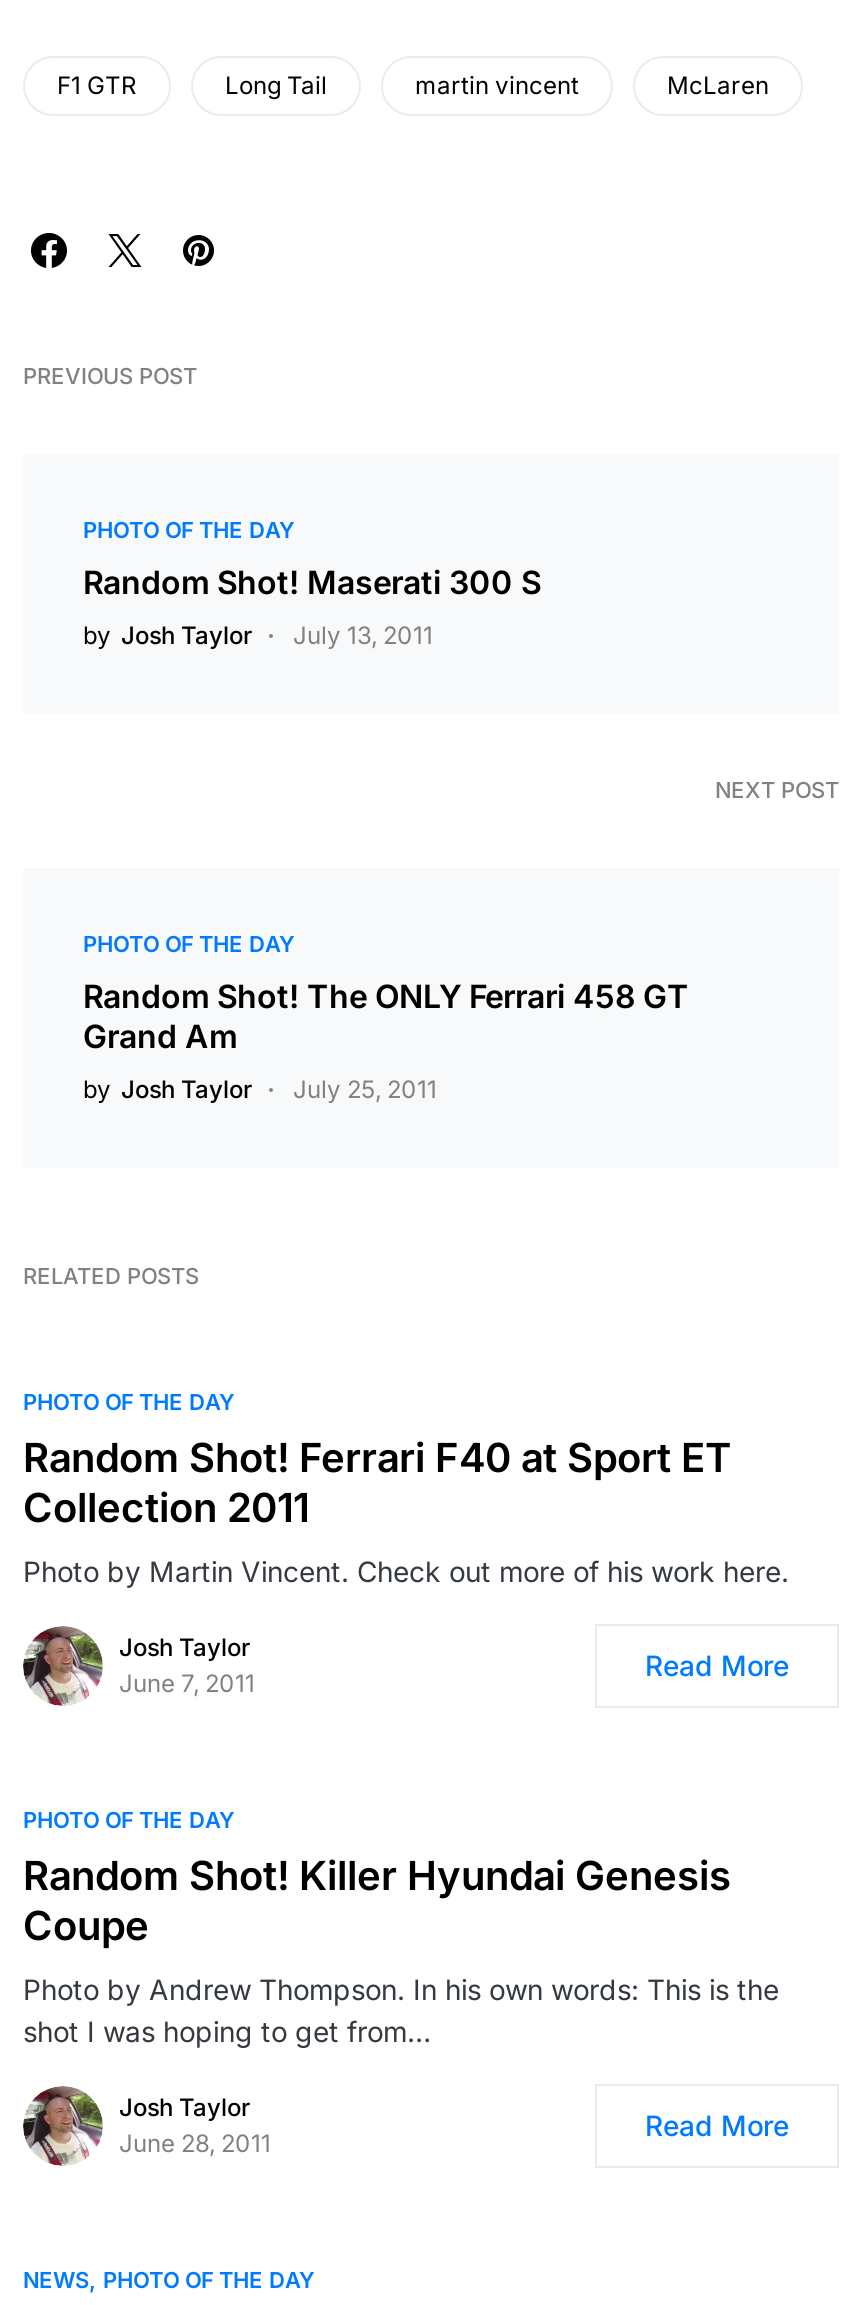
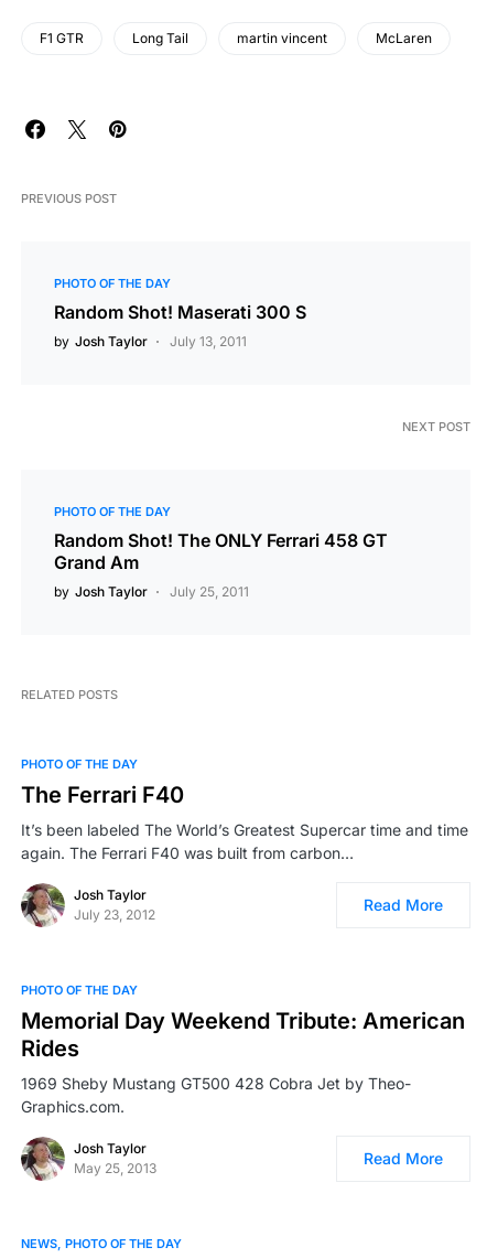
[23,1434,731,1532] Random Shot! Ferrari F40 at Sport ET | Collection 2011 -> [21,782,184,808] The Ferrari F40
[23,1554,789,1588] Photo by Martin Vincent. Check out more of his work here. -> [21,820,468,862] It’s been labeled The World’s Greatest Supercar time and time | again. The Ferrari F40 was built from carbon…
[119,1668,255,1698] June 7, 2011 -> [74,906,155,923] July 23, 2012
[23,1852,731,1950] Random Shot! Killer Hyundai Genesis | Coupe -> [21,1008,465,1062] Memorial Day Weekend Tribute: American | Rides
[23,1972,779,2048] Photo by Andrew Thompson. In his own words: This is the | shot I was hoping to get from… -> [21,1074,411,1116] 1969 Sheby Mustang GT500 428 Cobra Jet by Theo- | Graphics.com.
[119,2128,271,2158] June 28, 2011 -> [74,1160,156,1176] May 25, 2013

